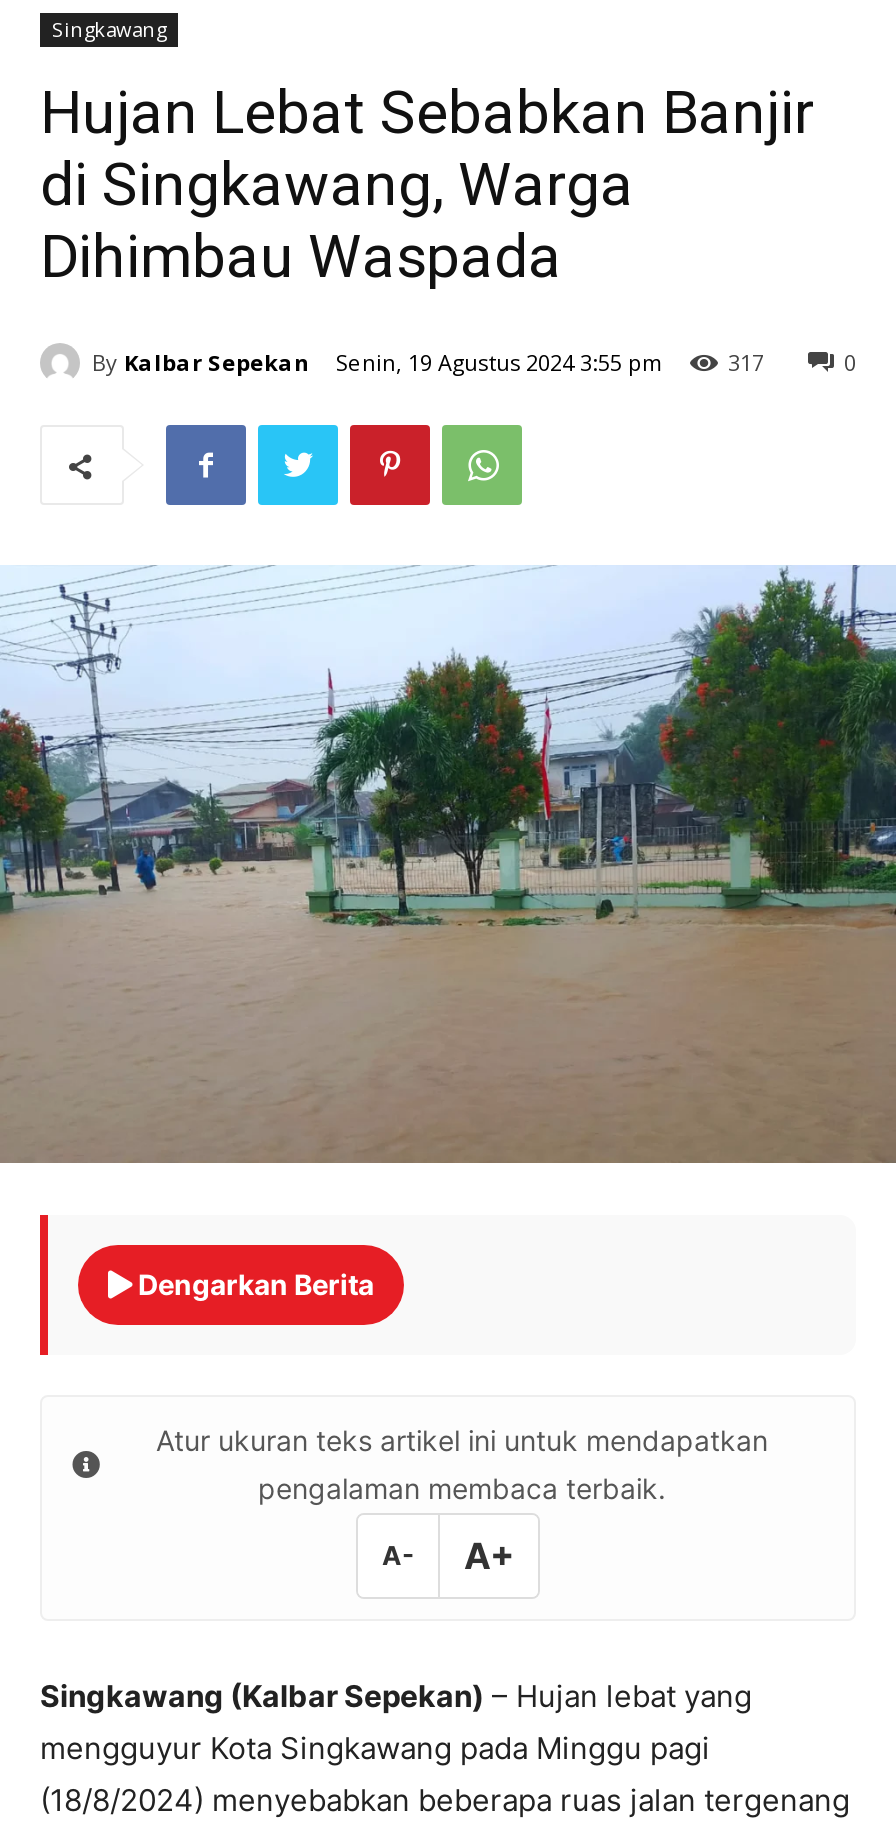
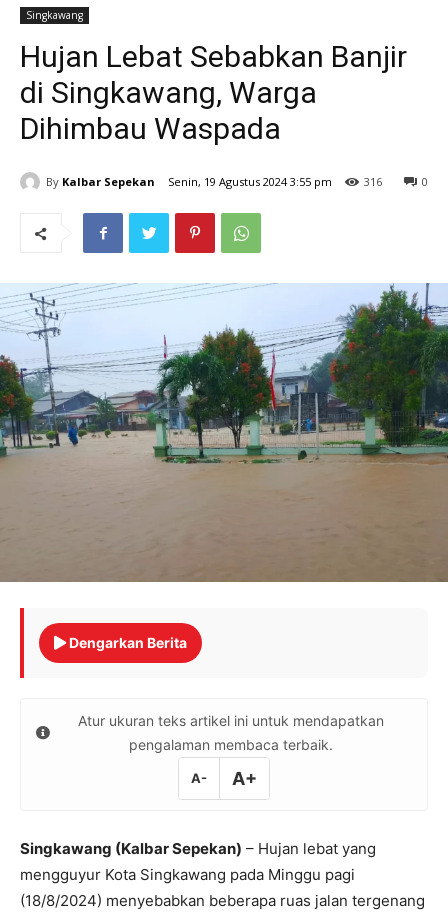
[728,347,764,377] 317 -> [364,174,382,189] 316

